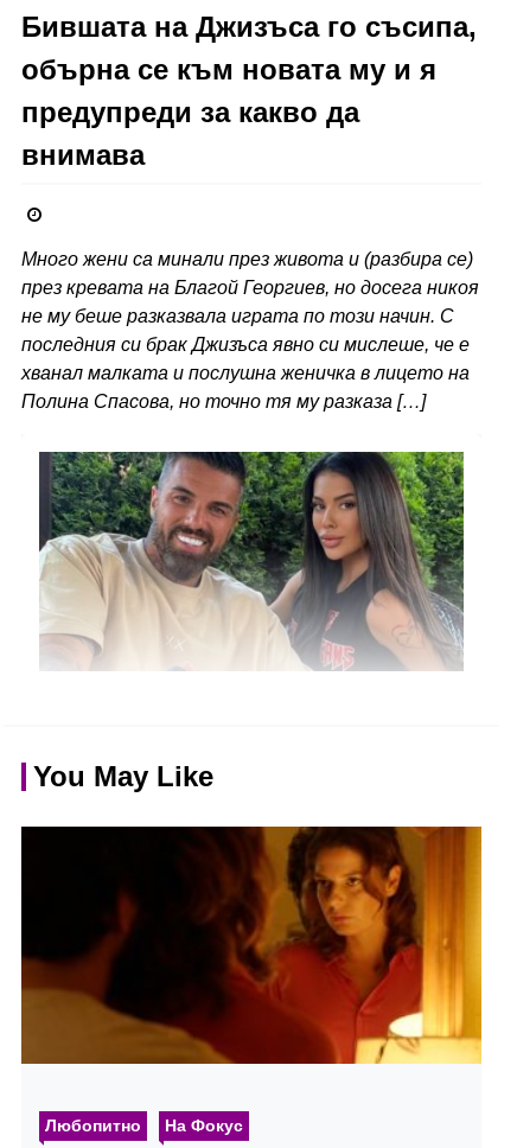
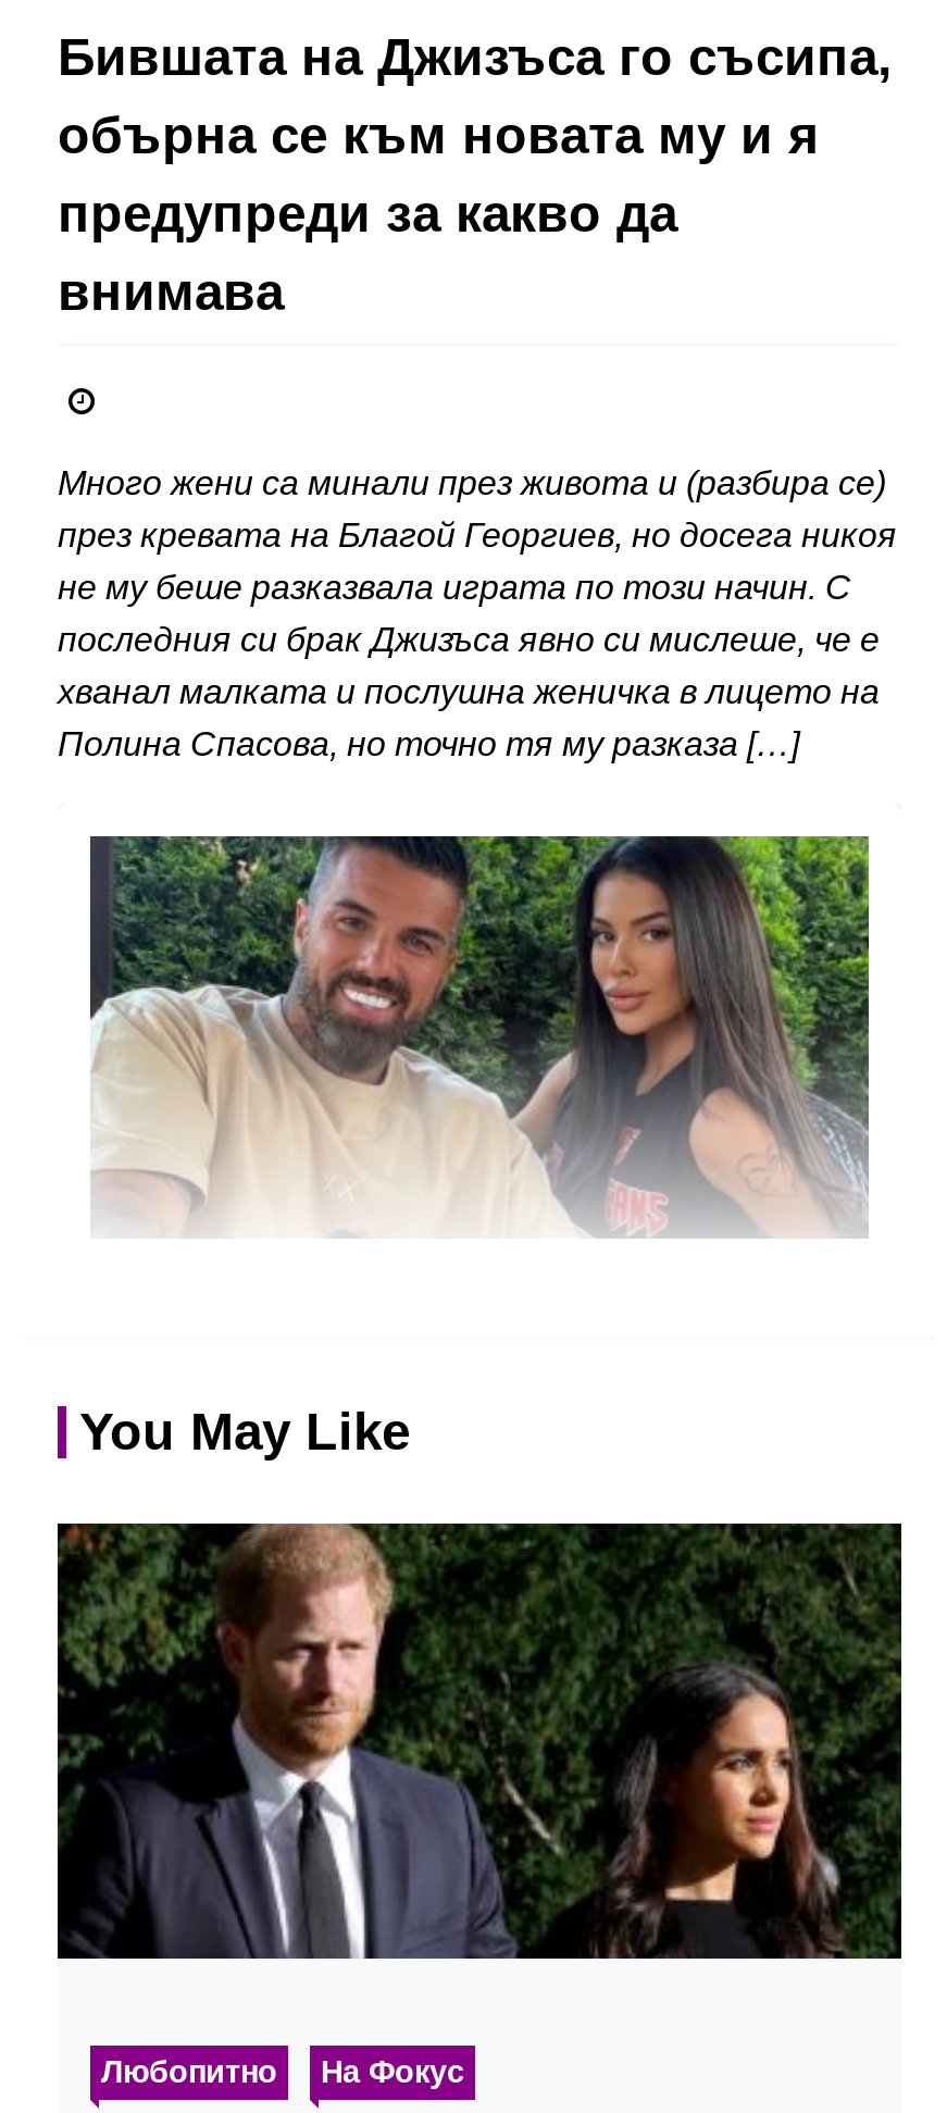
[20,825,483,1065] [image] -> [55,1521,904,1961] [image]

